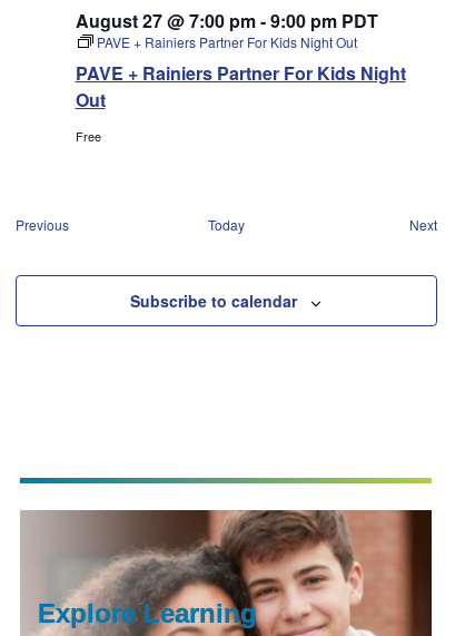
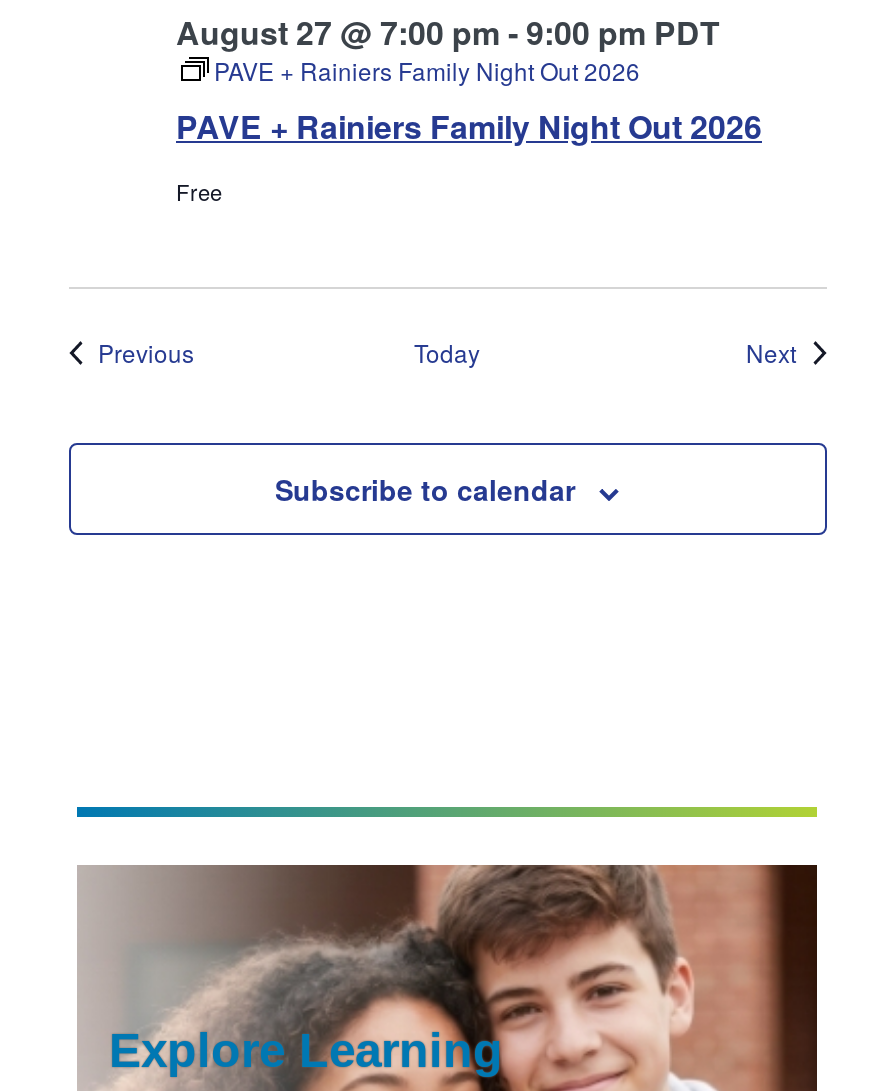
[96,32,357,51] PAVE + Rainiers Partner For Kids Night Out -> [214,53,640,87] PAVE + Rainiers Family Night Out 2026
[75,60,405,112] PAVE + Rainiers Partner For Kids Night | Out -> [176,103,762,149] PAVE + Rainiers Family Night Out 2026

